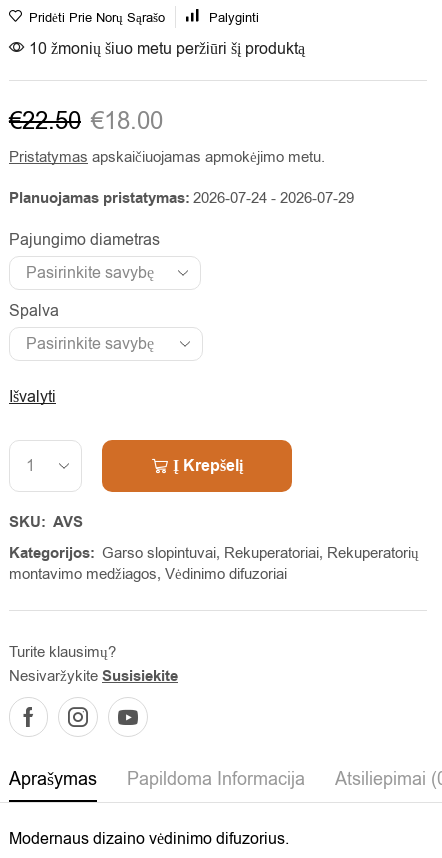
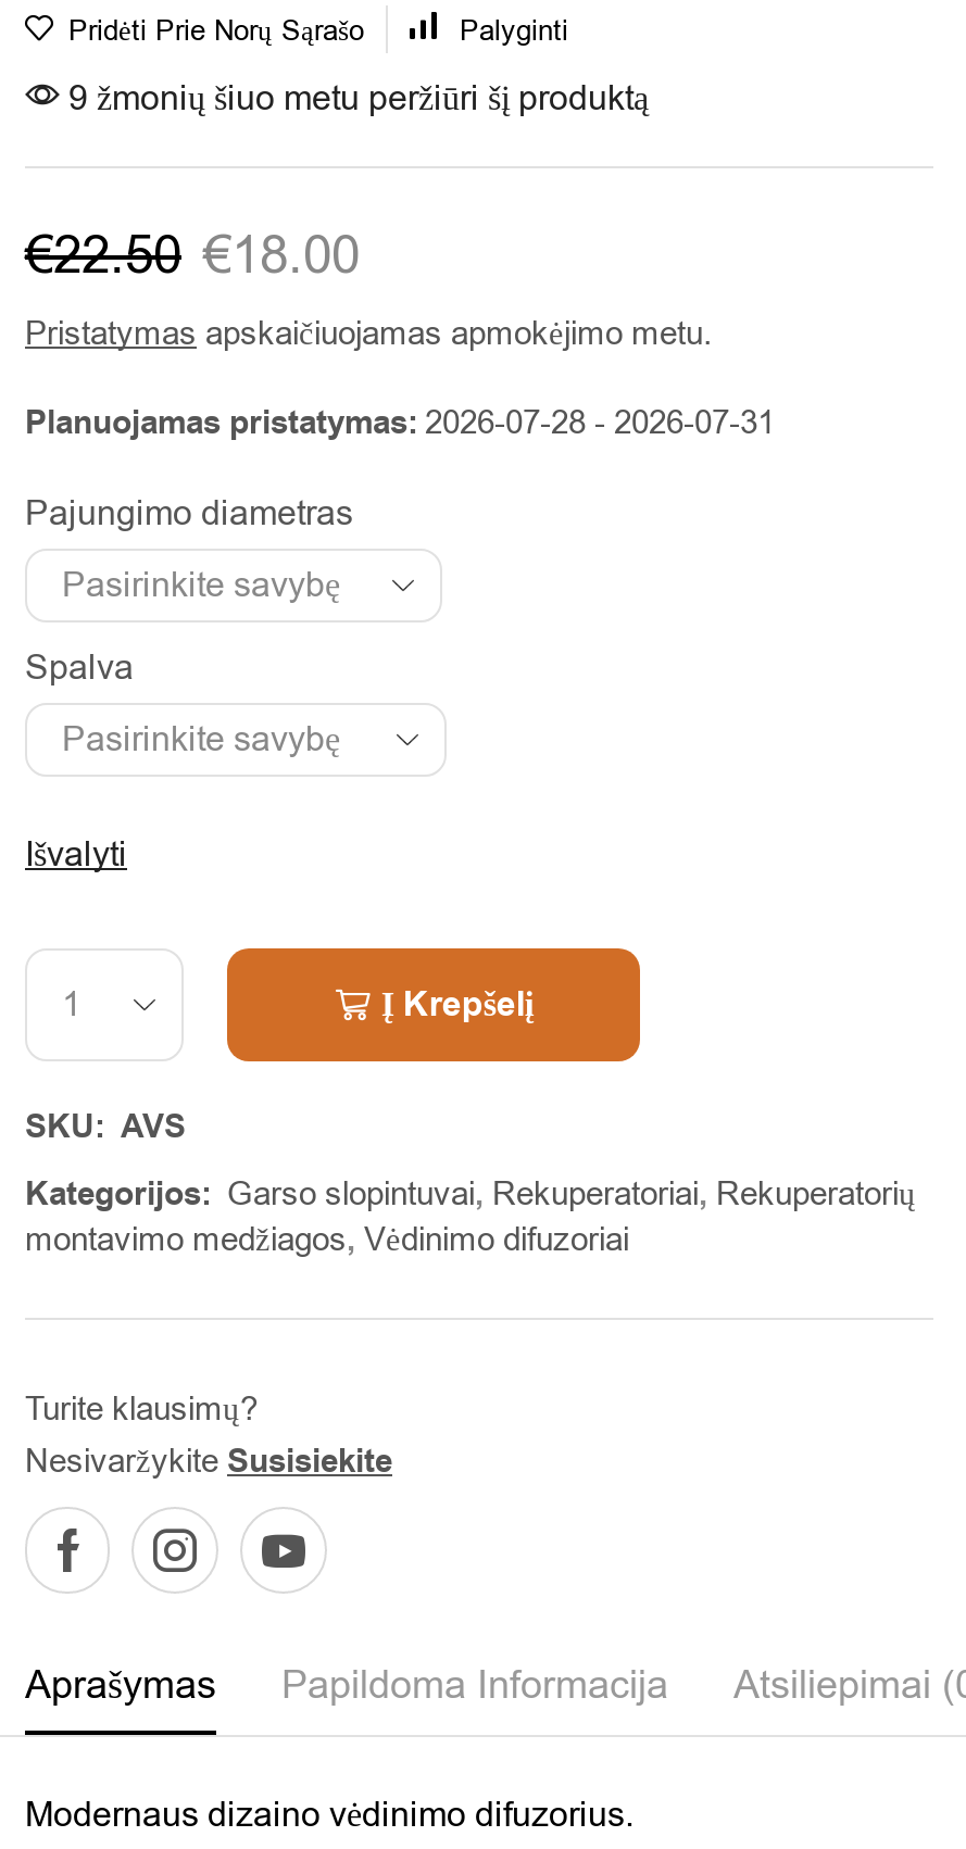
[25,38,305,60] 10 žmonių šiuo metu peržiūri šį produktą -> [60,75,649,123] 9 žmonių šiuo metu peržiūri šį produktą
[9,188,354,209] Planuojamas pristatymas: 2026-07-24 - 2026-07-29 -> [25,401,775,447] Planuojamas pristatymas: 2026-07-28 - 2026-07-31

